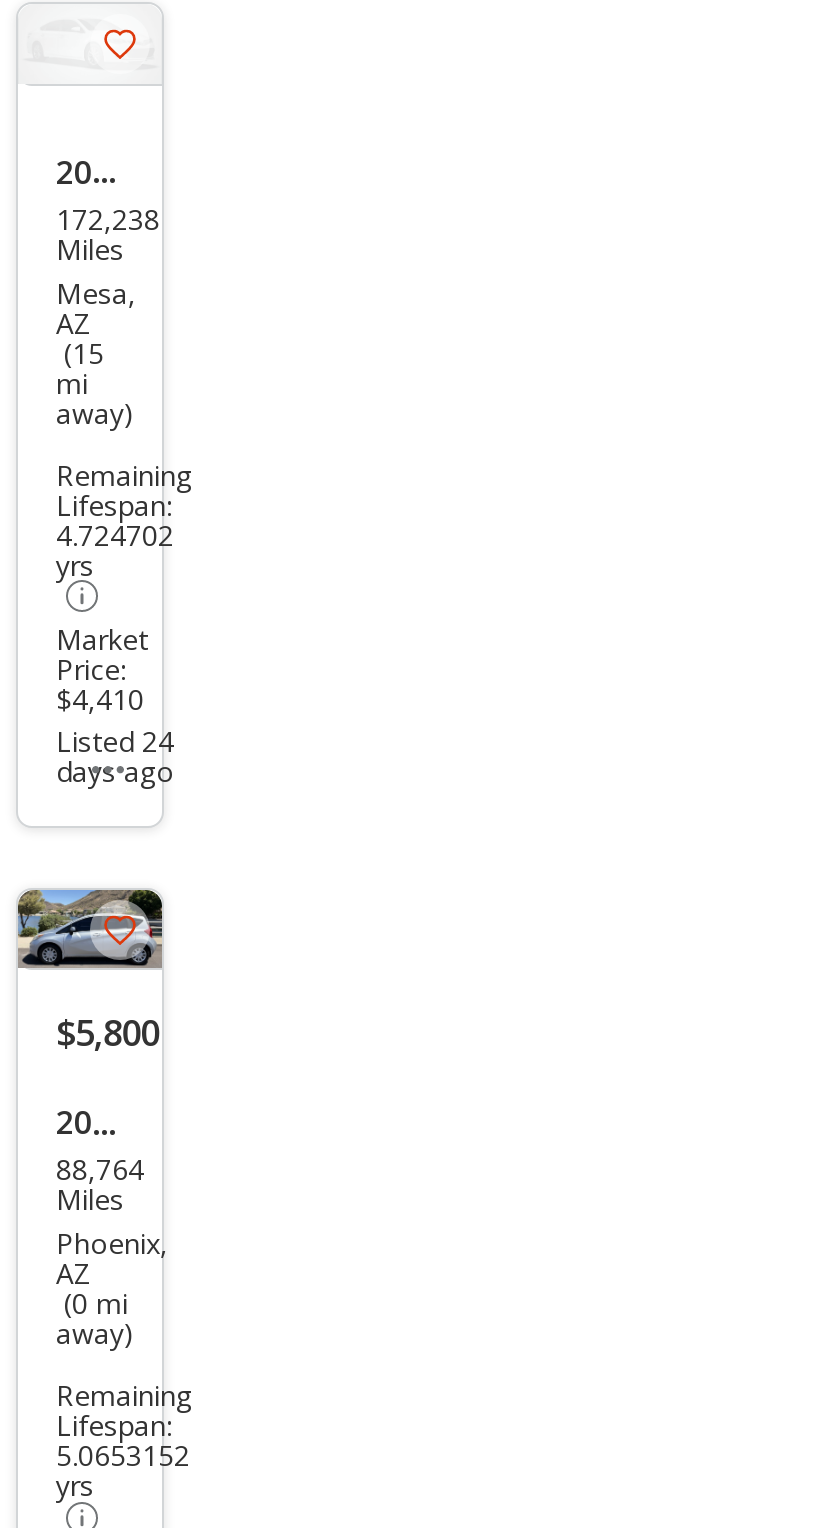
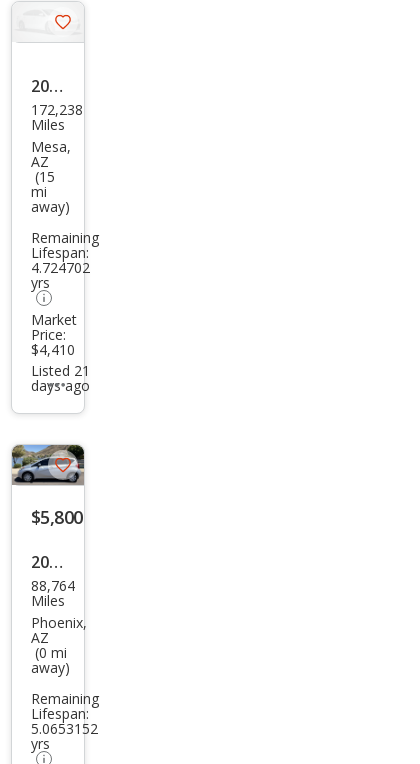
[56,722,174,760] Listed 24 -> [31,361,90,380] Listed 21

